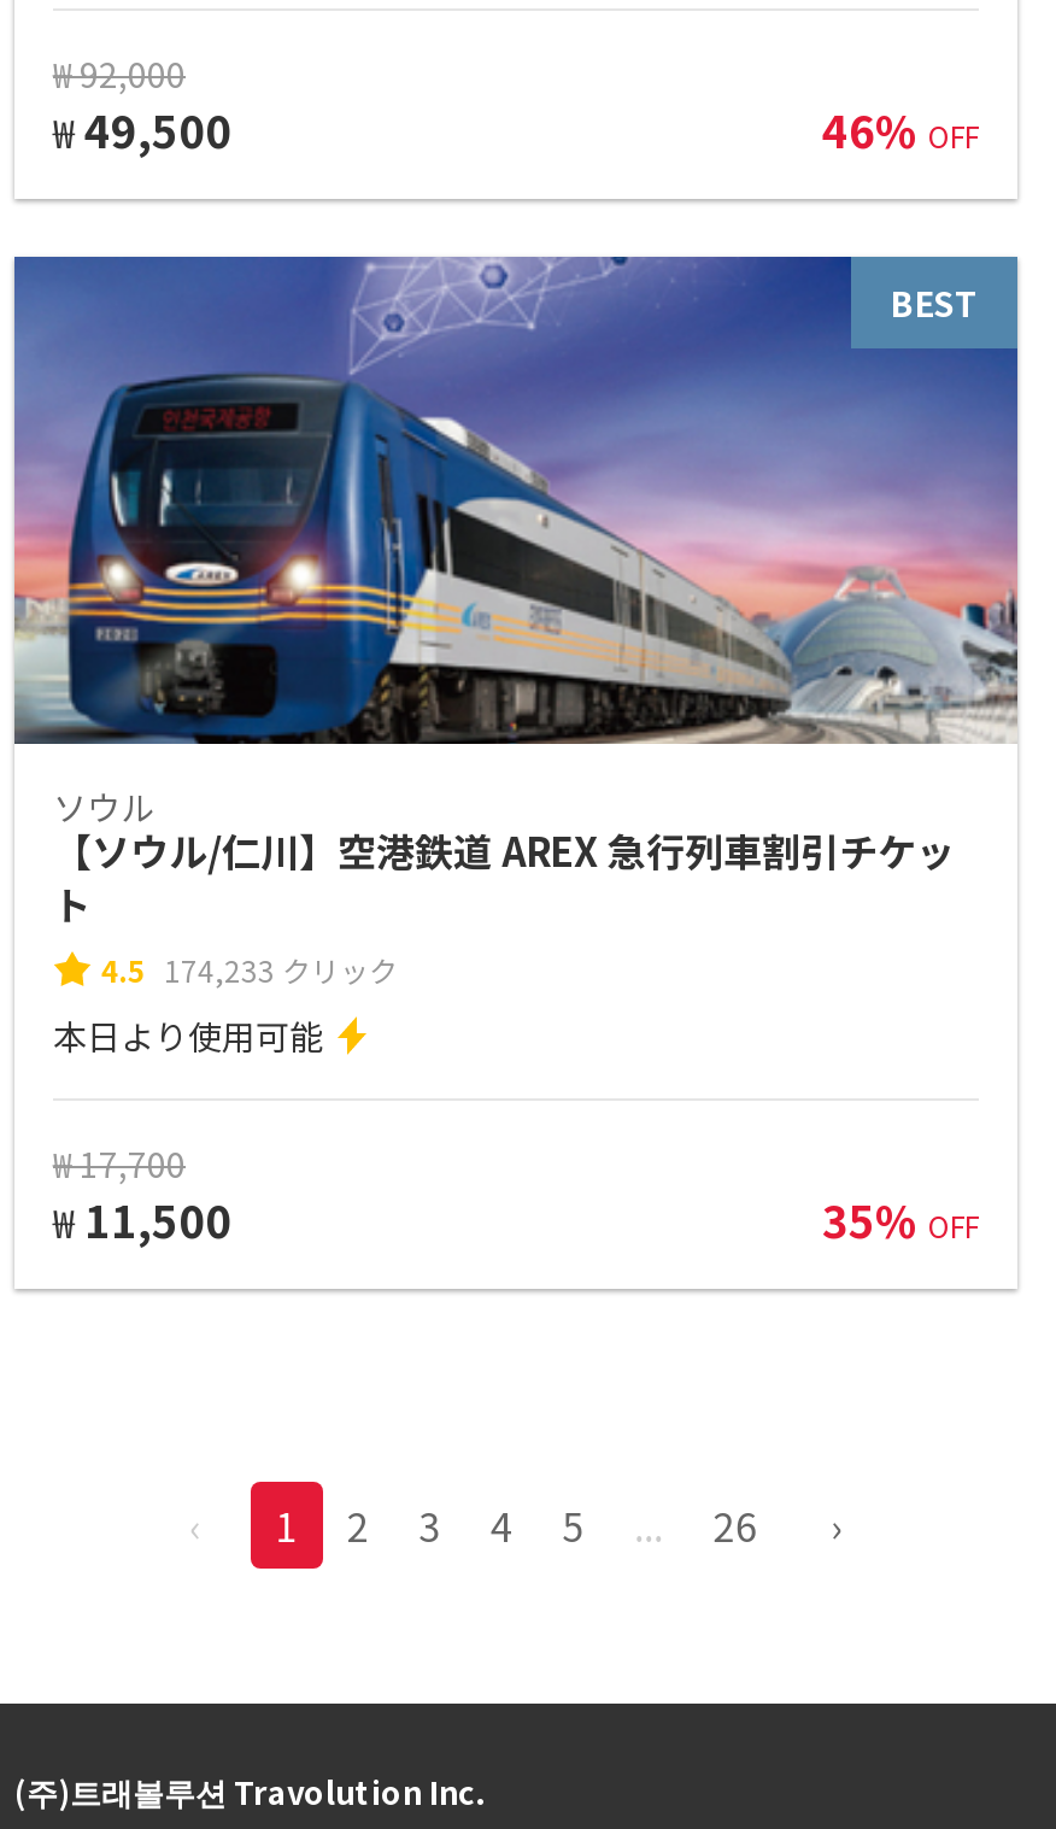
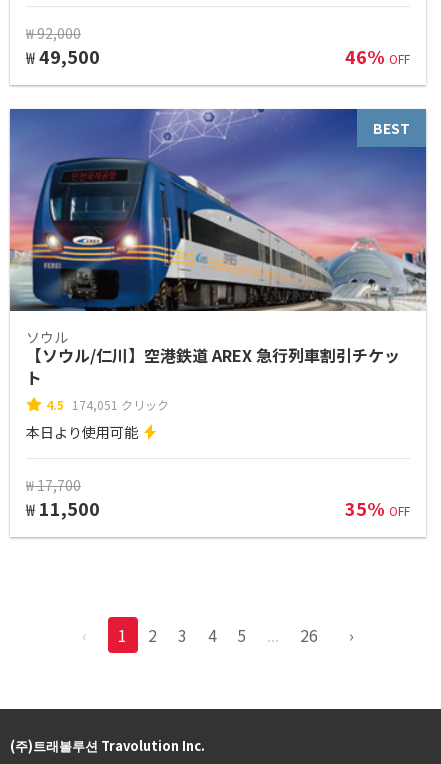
[101,950,398,991] 4.5 174,233 クリック -> [46,396,169,413] 4.5 174,051 クリック

